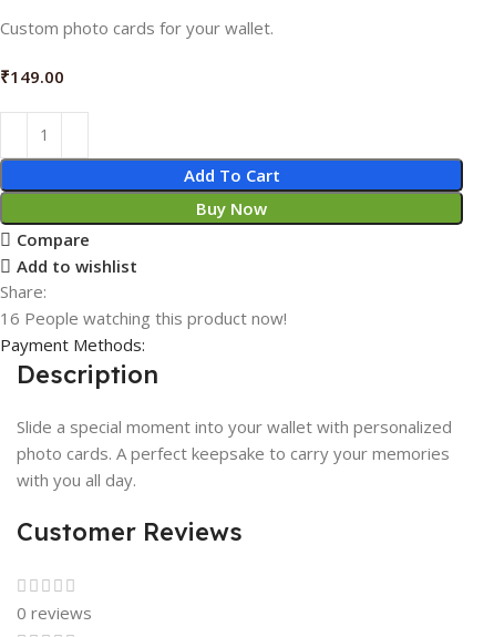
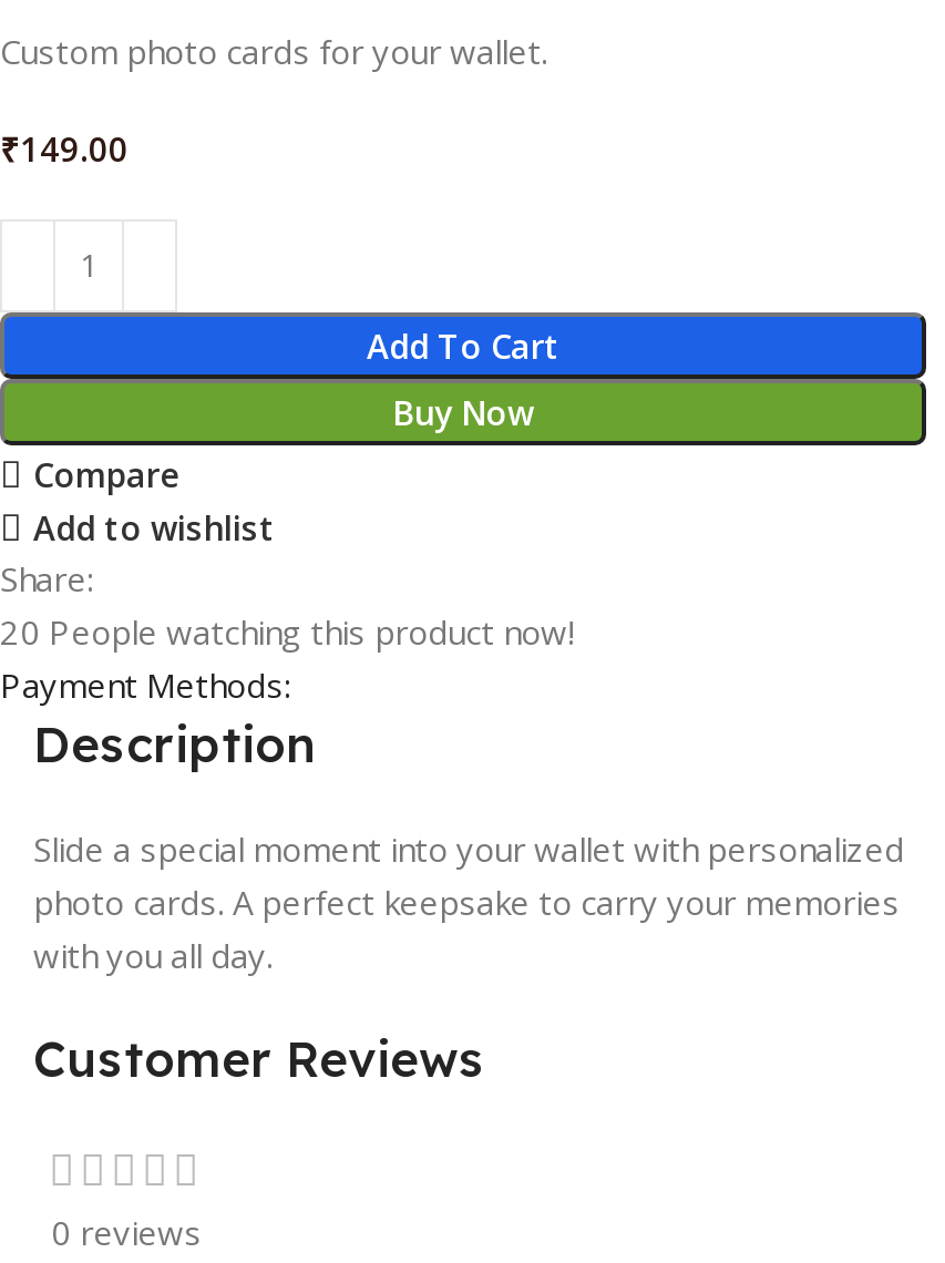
[0,307,287,329] 16 People watching this product now! -> [0,609,574,654] 20 People watching this product now!

